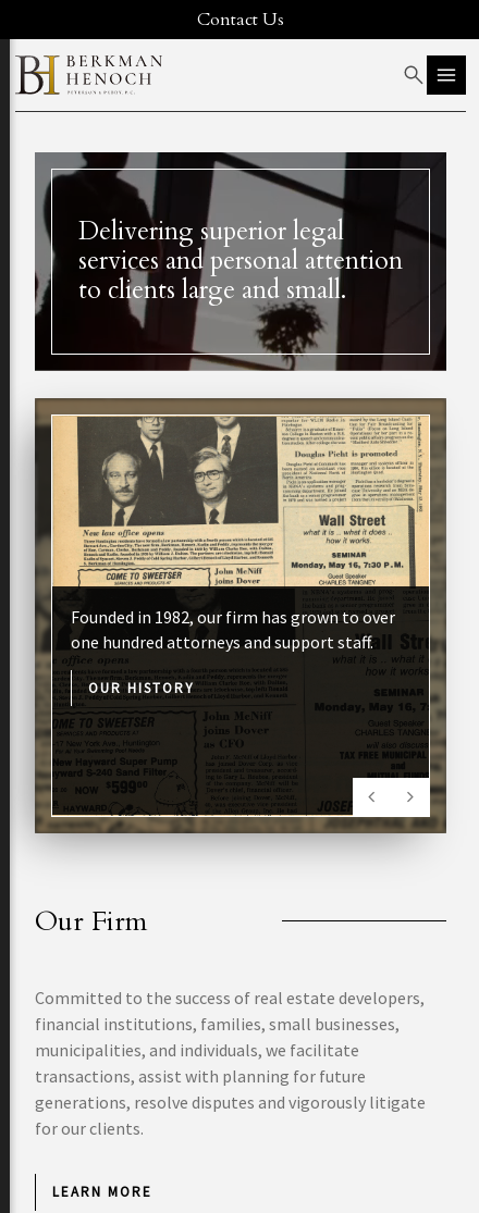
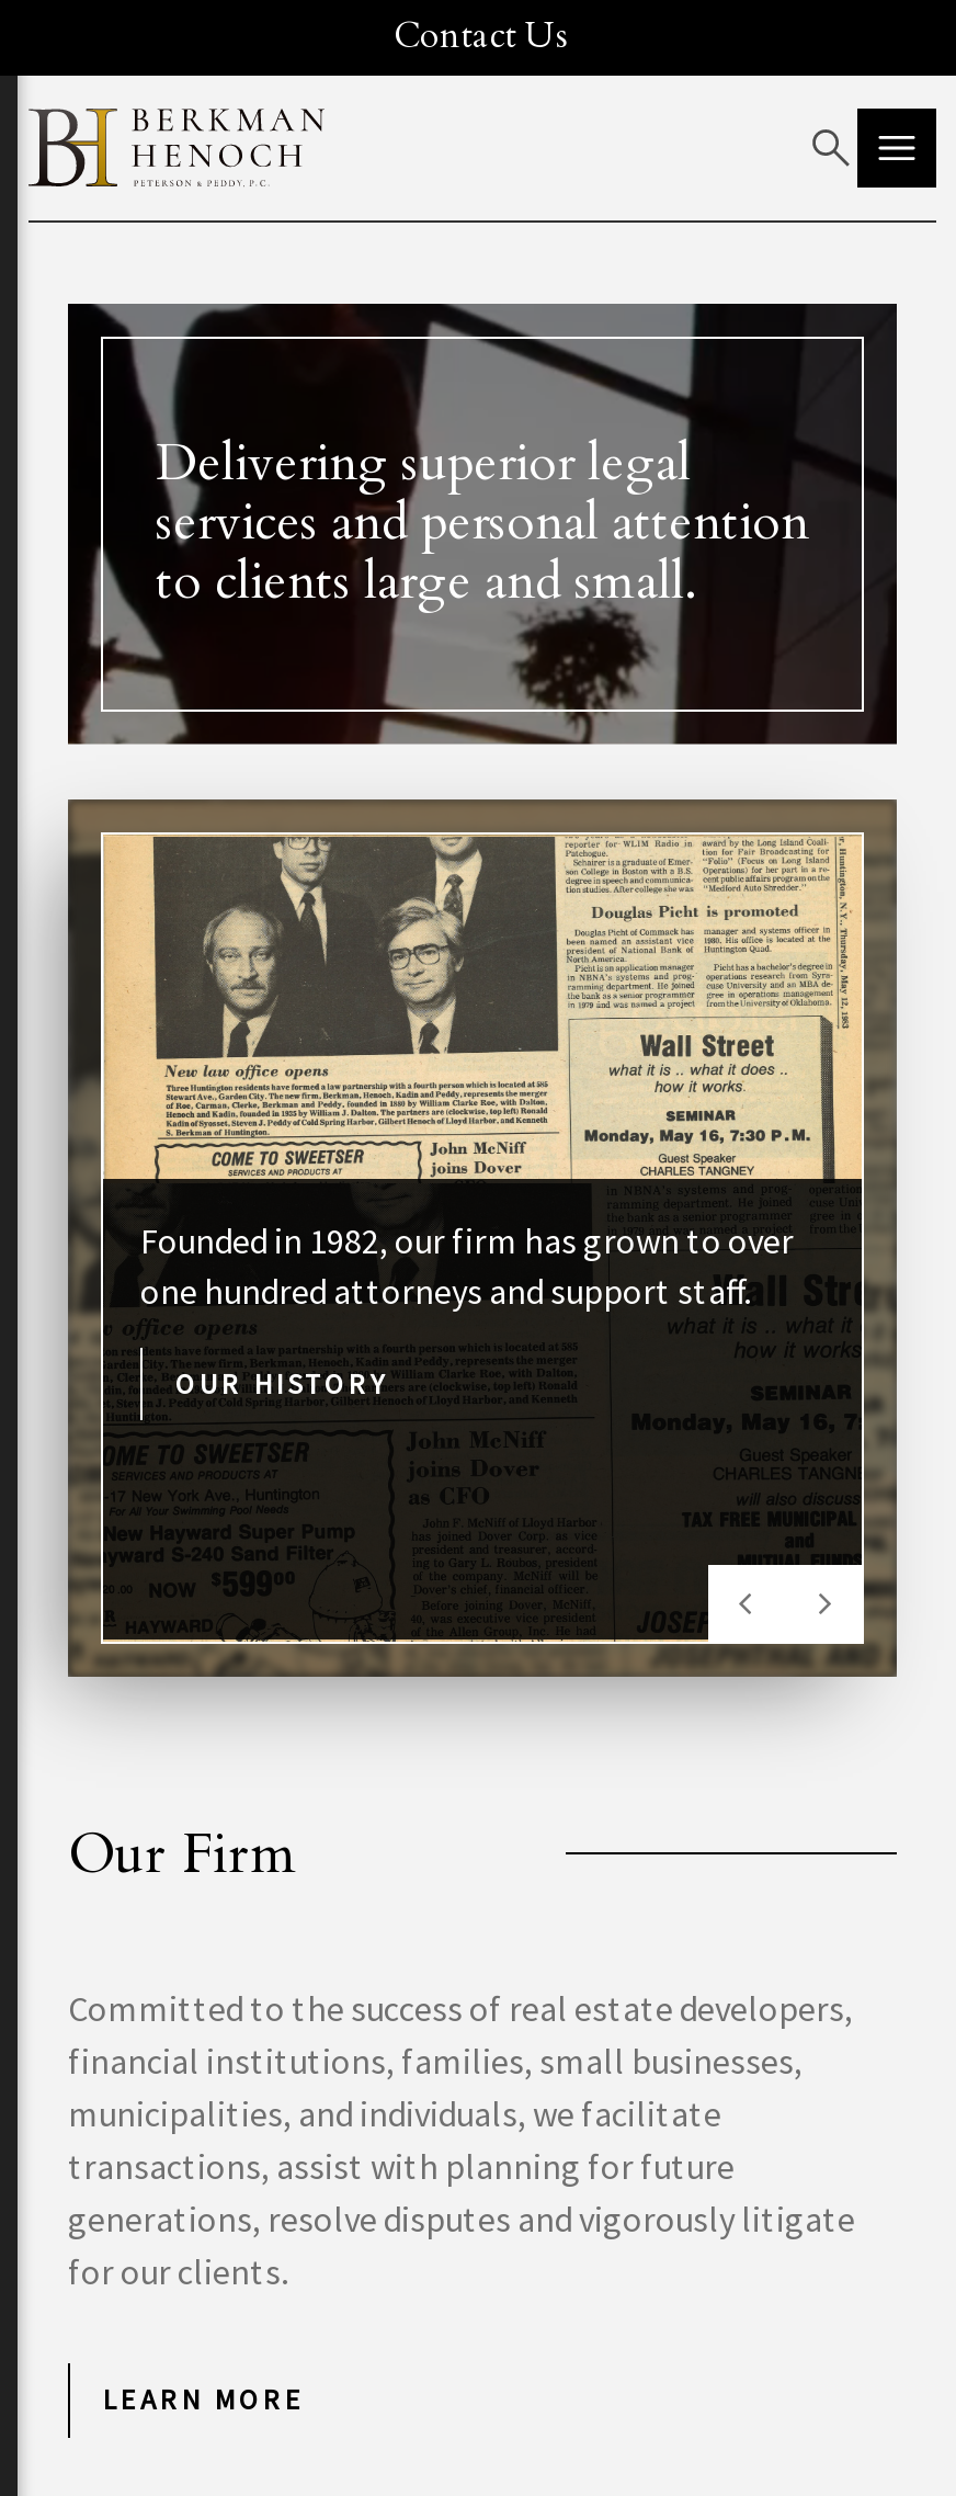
[35,151,159,371] [image] -> [68,304,316,745] [image]

